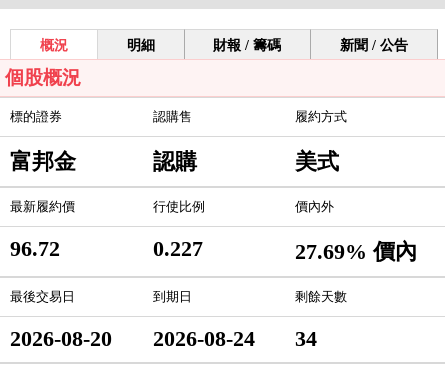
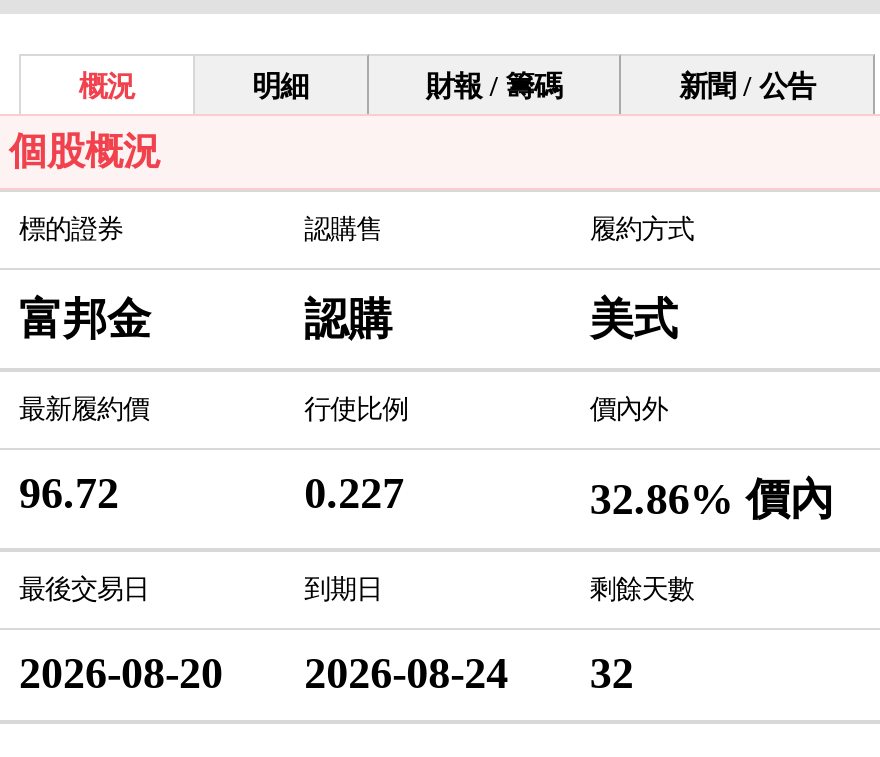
[295,240,417,264] 27.69% 價內 -> [590,476,834,524] 32.86% 價內
[10,327,317,351] 2026-08-20 2026-08-24 34 -> [19,650,634,698] 2026-08-20 2026-08-24 32

